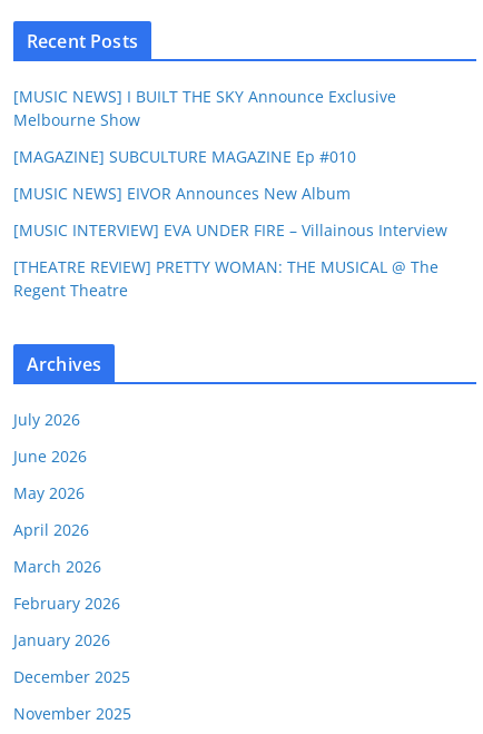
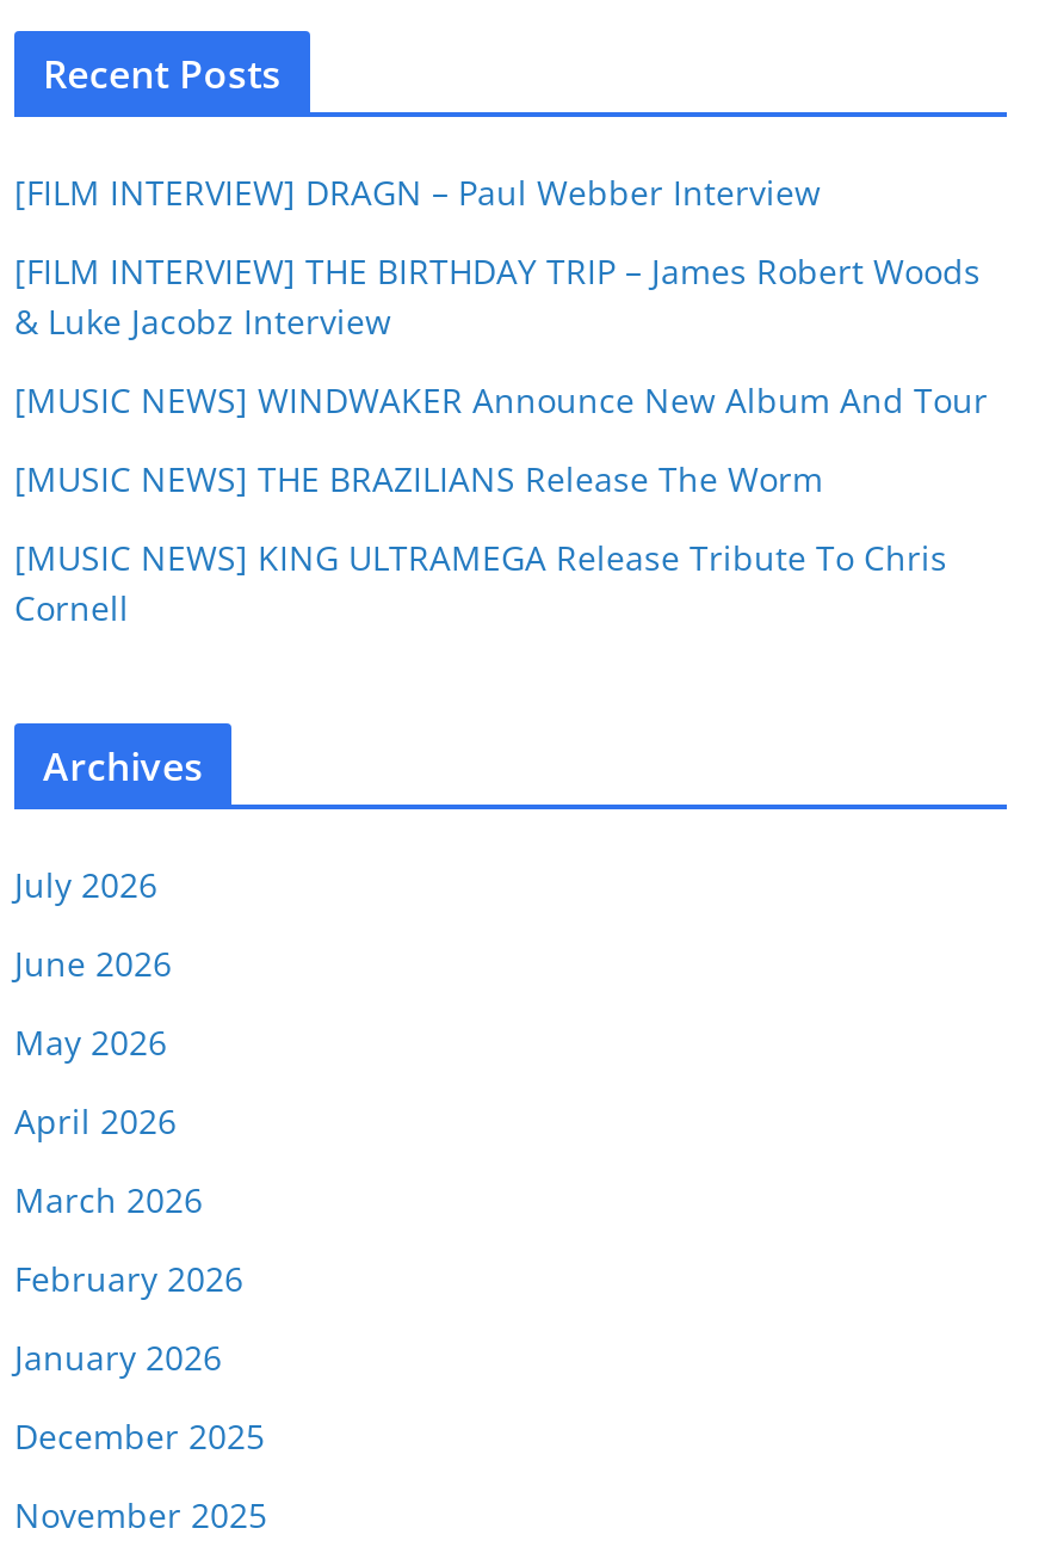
[13,86,396,130] [MUSIC NEWS] I BUILT THE SKY Announce Exclusive | Melbourne Show -> [14,170,821,215] [FILM INTERVIEW] DRAGN – Paul Webber Interview
[13,146,356,167] [MAGAZINE] SUBCULTURE MAGAZINE Ep #010 -> [14,248,981,344] [FILM INTERVIEW] THE BIRTHDAY TRIP – James Robert Woods | & Luke Jacobz Interview
[13,183,351,204] [MUSIC NEWS] EIVOR Announces New Album -> [14,377,988,423] [MUSIC NEWS] WINDWAKER Announce New Album And Tour
[13,219,447,241] [MUSIC INTERVIEW] EVA UNDER FIRE – Villainous Interview -> [14,456,823,501] [MUSIC NEWS] THE BRAZILIANS Release The Worm
[13,256,438,301] [THEATRE REVIEW] PRETTY WOMAN: THE MUSICAL @ The | Regent Theatre -> [14,535,947,630] [MUSIC NEWS] KING ULTRAMEGA Release Tribute To Chris | Cornell

